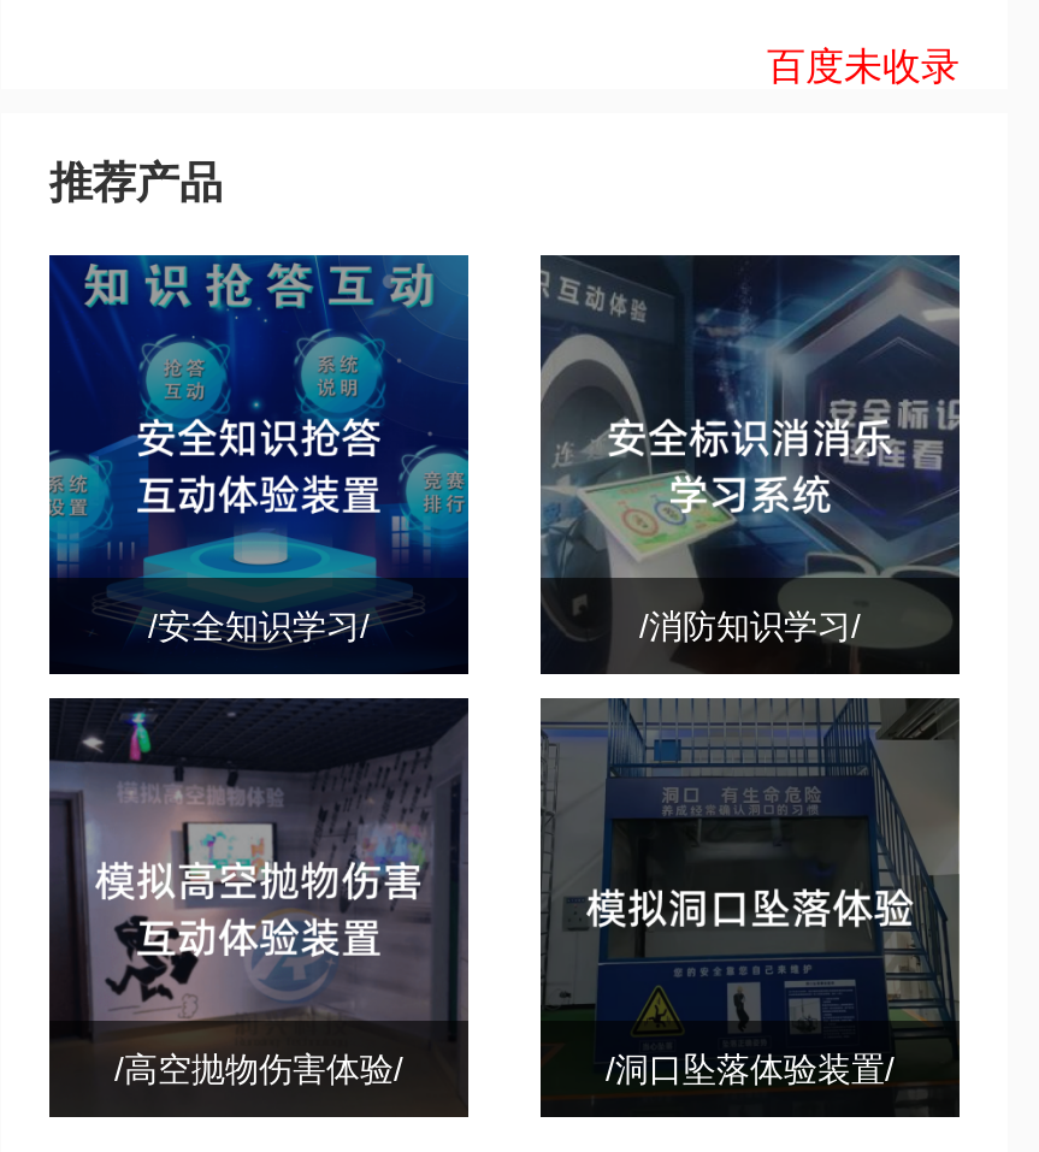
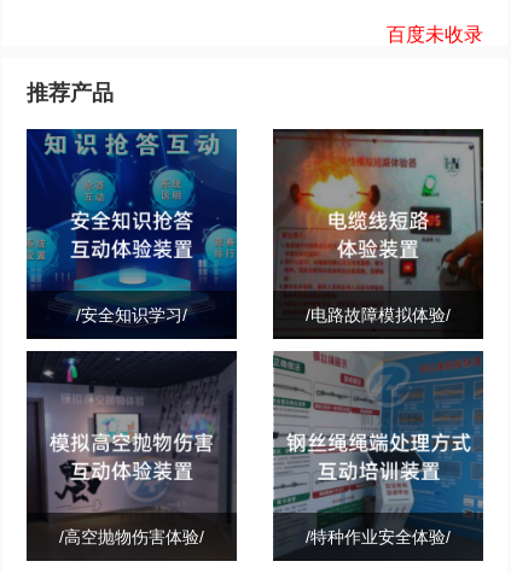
[541,255,962,646] [image] | /消防知识学习/ -> [273,129,484,325] [image] | /电路故障模拟体验/
[541,698,960,1107] [image] | /洞口坠落体验装置/ -> [272,351,483,557] [image] | /特种作业安全体验/

